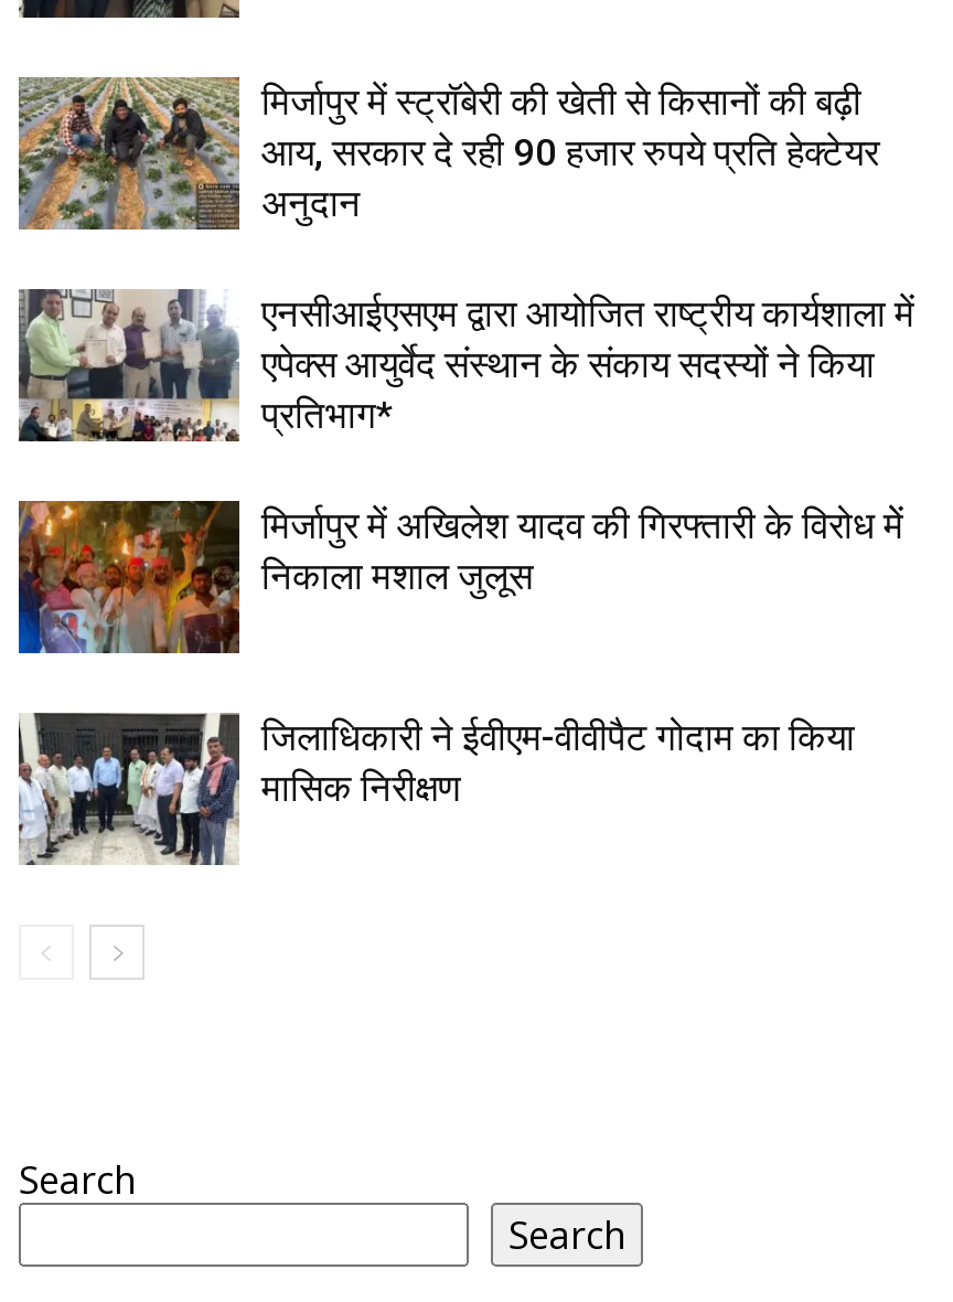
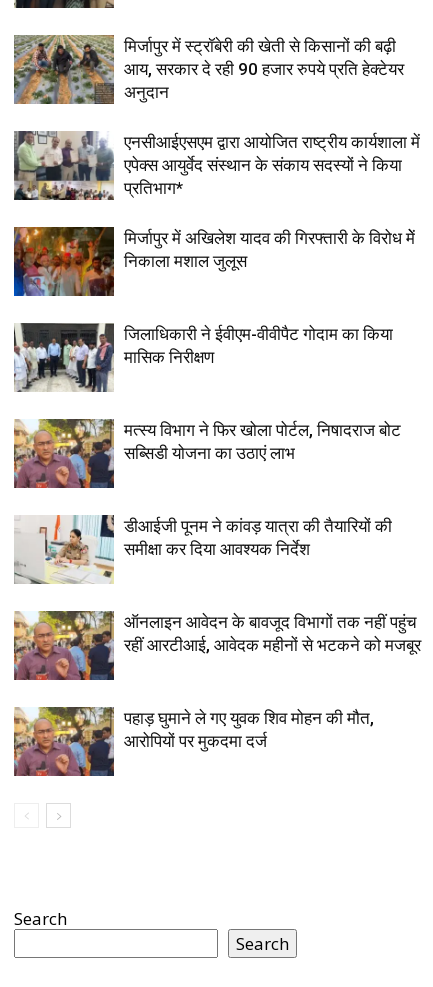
none -> [13,418,401,489] [image] | मत्स्य विभाग ने फिर खोला पोर्टल, निषादराज बोट | सब्सिडी योजना का उठाएं लाभ
none -> [13,610,421,681] [image] | ऑनलाइन आवेदन के बावजूद विभागों तक नहीं पहुंच | रहीं आरटीआई, आवेदक महीनों से भटकने को मजबूर
none -> [13,706,374,777] [image] | पहाड़ घुमाने ले गए युवक शिव मोहन की मौत, | आरोपियों पर मुकदमा दर्ज
none -> [15,514,392,584] [image] | डीआईजी पूनम ने कांवड़ यात्रा की तैयारियों की | समीक्षा कर दिया आवश्यक निर्देश

